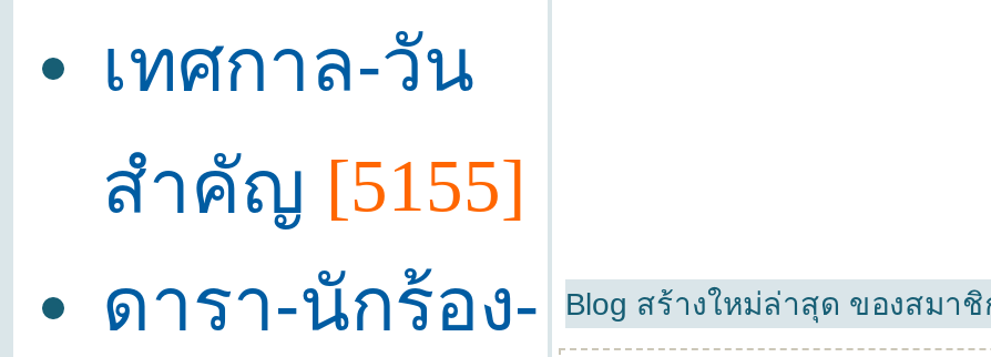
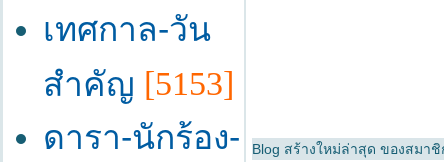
[102,144,525,226] สำคัญ [5155] -> [43,65,234,102] สำคัญ [5153]

